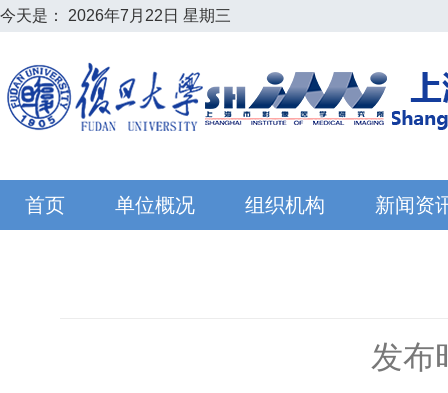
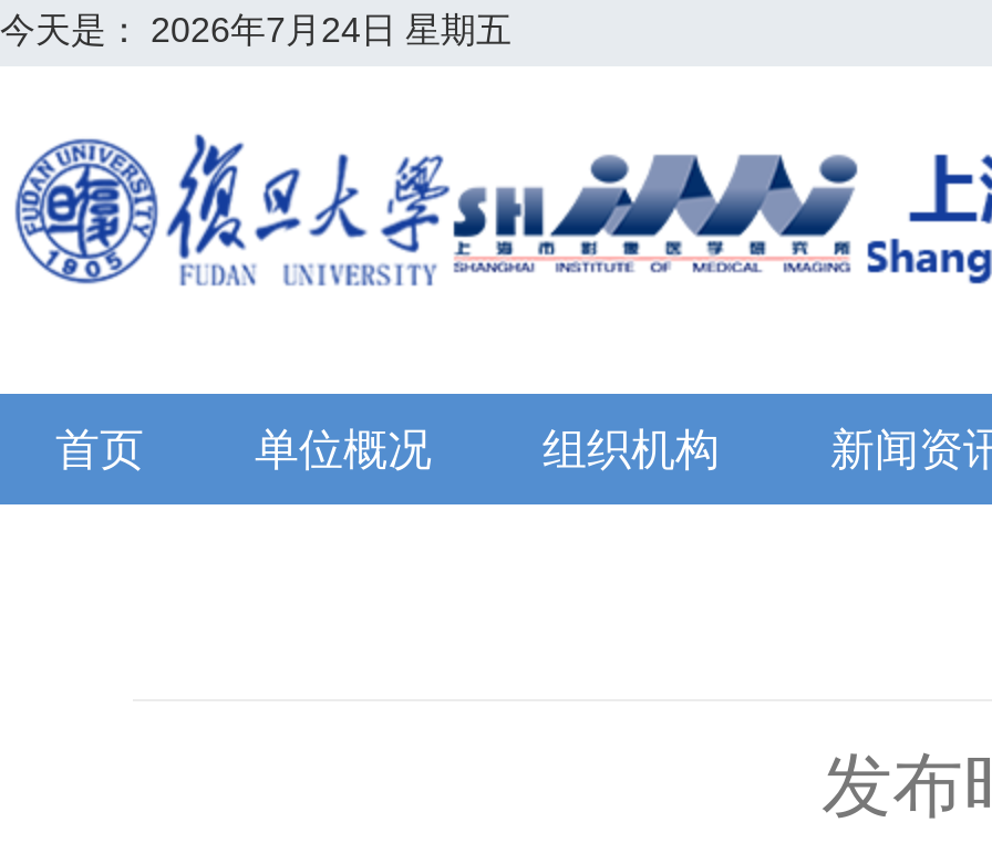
[0,7,231,24] 今天是： 2026年7月22日 星期三 -> [0,11,512,49] 今天是： 2026年7月24日 星期五

